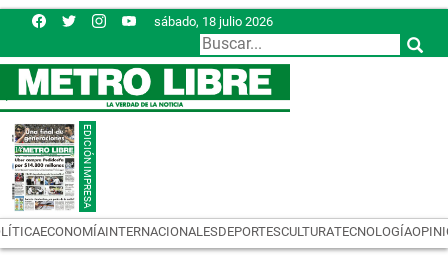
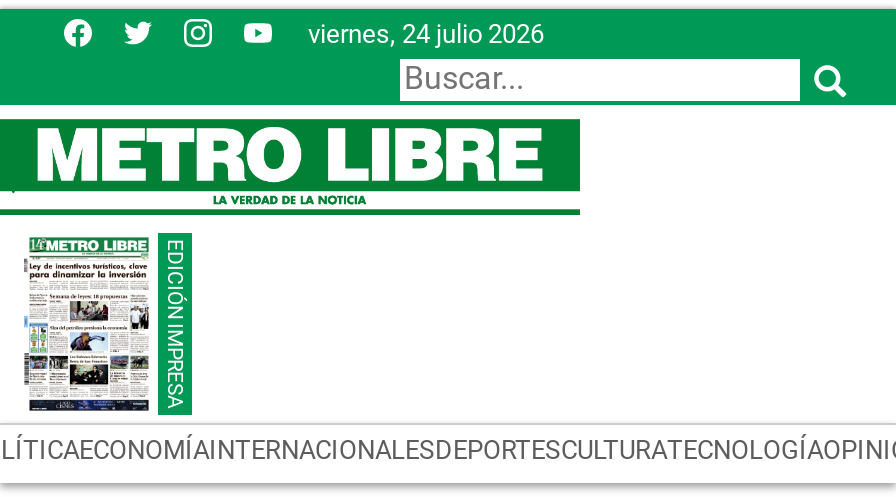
[154,14,273,29] sábado, 18 julio 2026 -> [308,19,544,49] viernes, 24 julio 2026
[14,123,75,210] [image] -> [26,237,150,413] [image]

